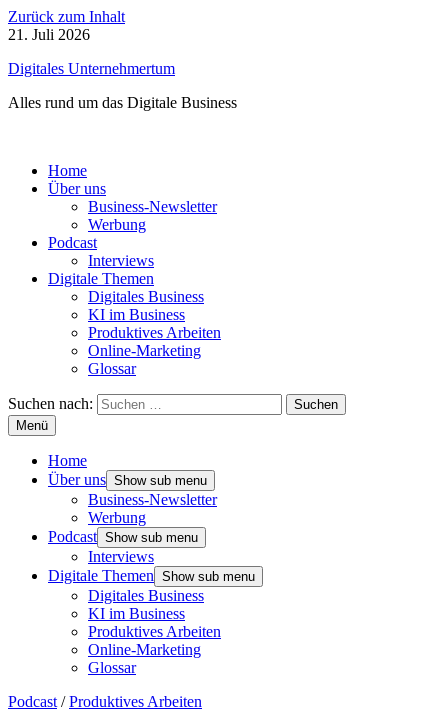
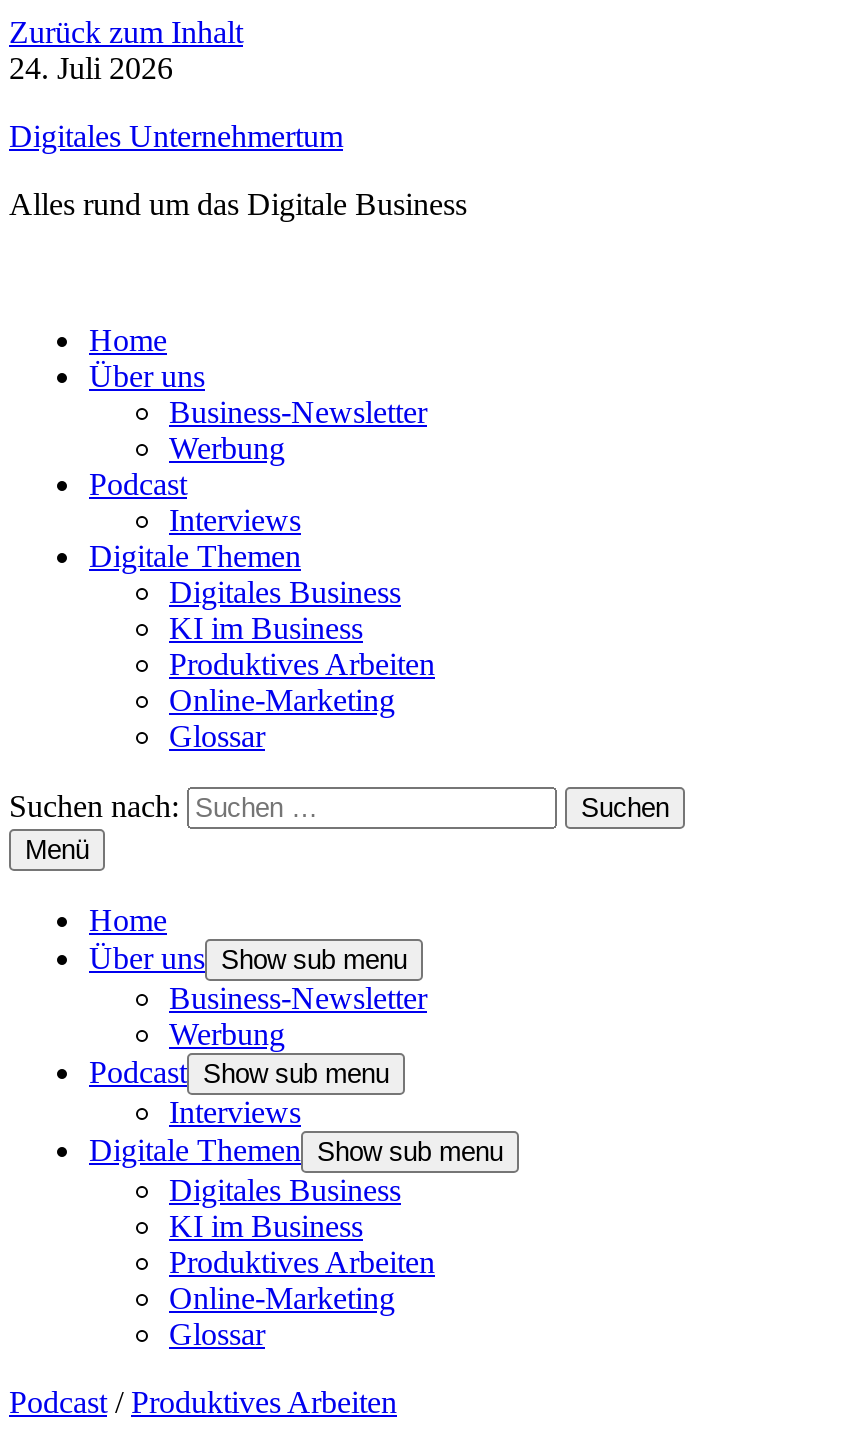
[8,26,90,43] 21. Juli 2026 -> [9,51,173,85] 24. Juli 2026

